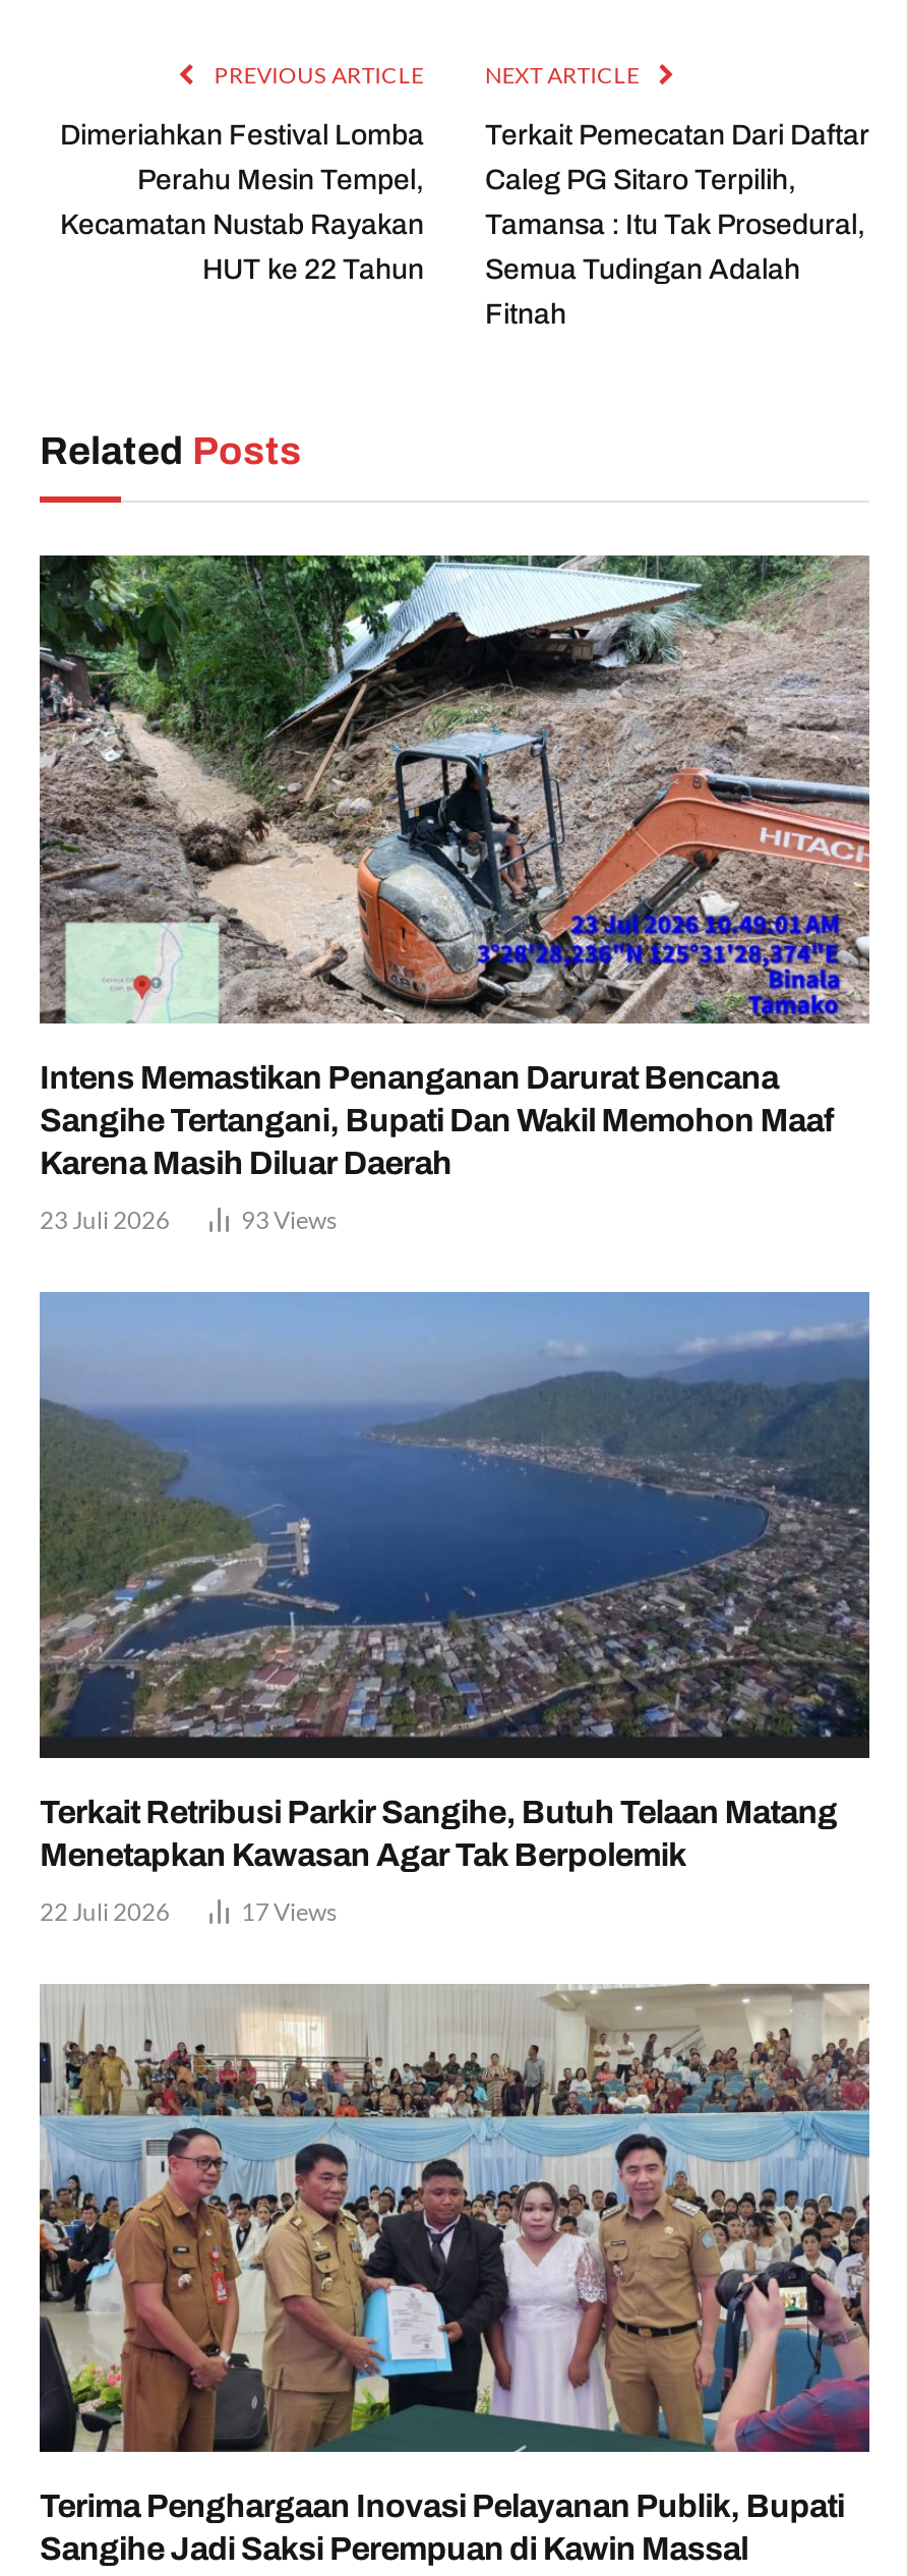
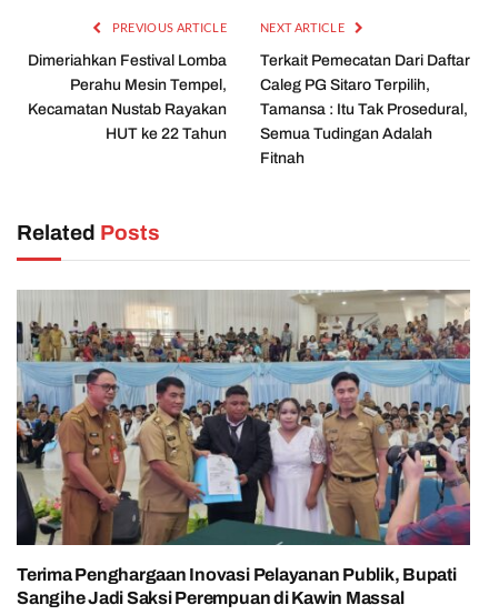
[38,553,869,1235] [image] | Intens Memastikan Penanganan Darurat Bencana | Sangihe Tertangani, Bupati Dan Wakil Memohon Maaf | Karena Masih Diluar Daerah | 23 Juli 2026 | 93Views -> none
[38,1290,871,1928] [image] | Terkait Retribusi Parkir Sangihe, Butuh Telaan Matang | Menetapkan Kawasan Agar Tak Berpolemik | 22 Juli 2026 | 17Views -> none

